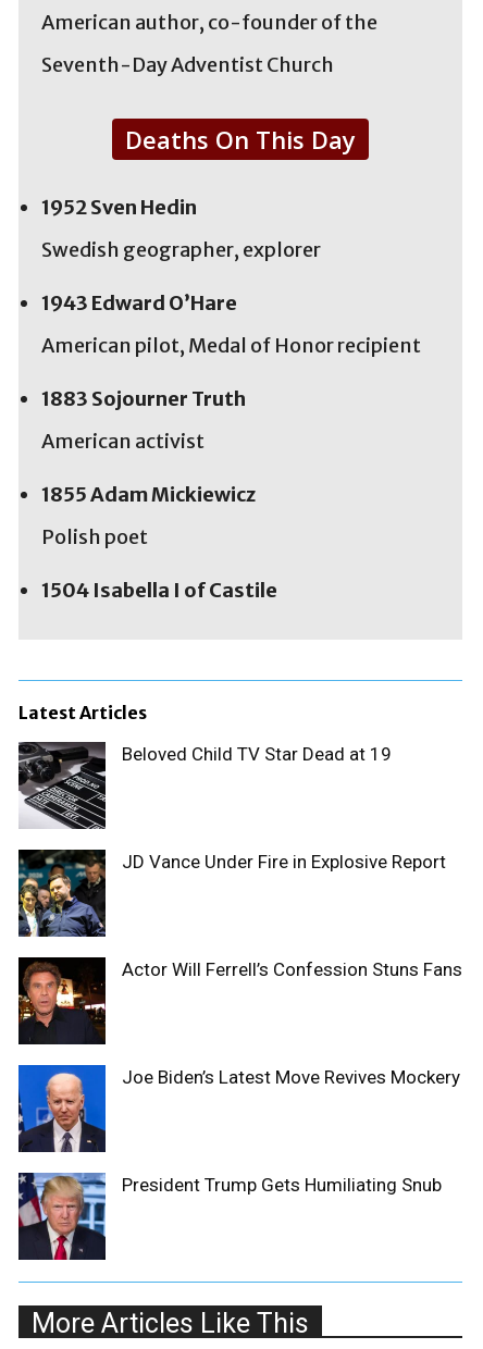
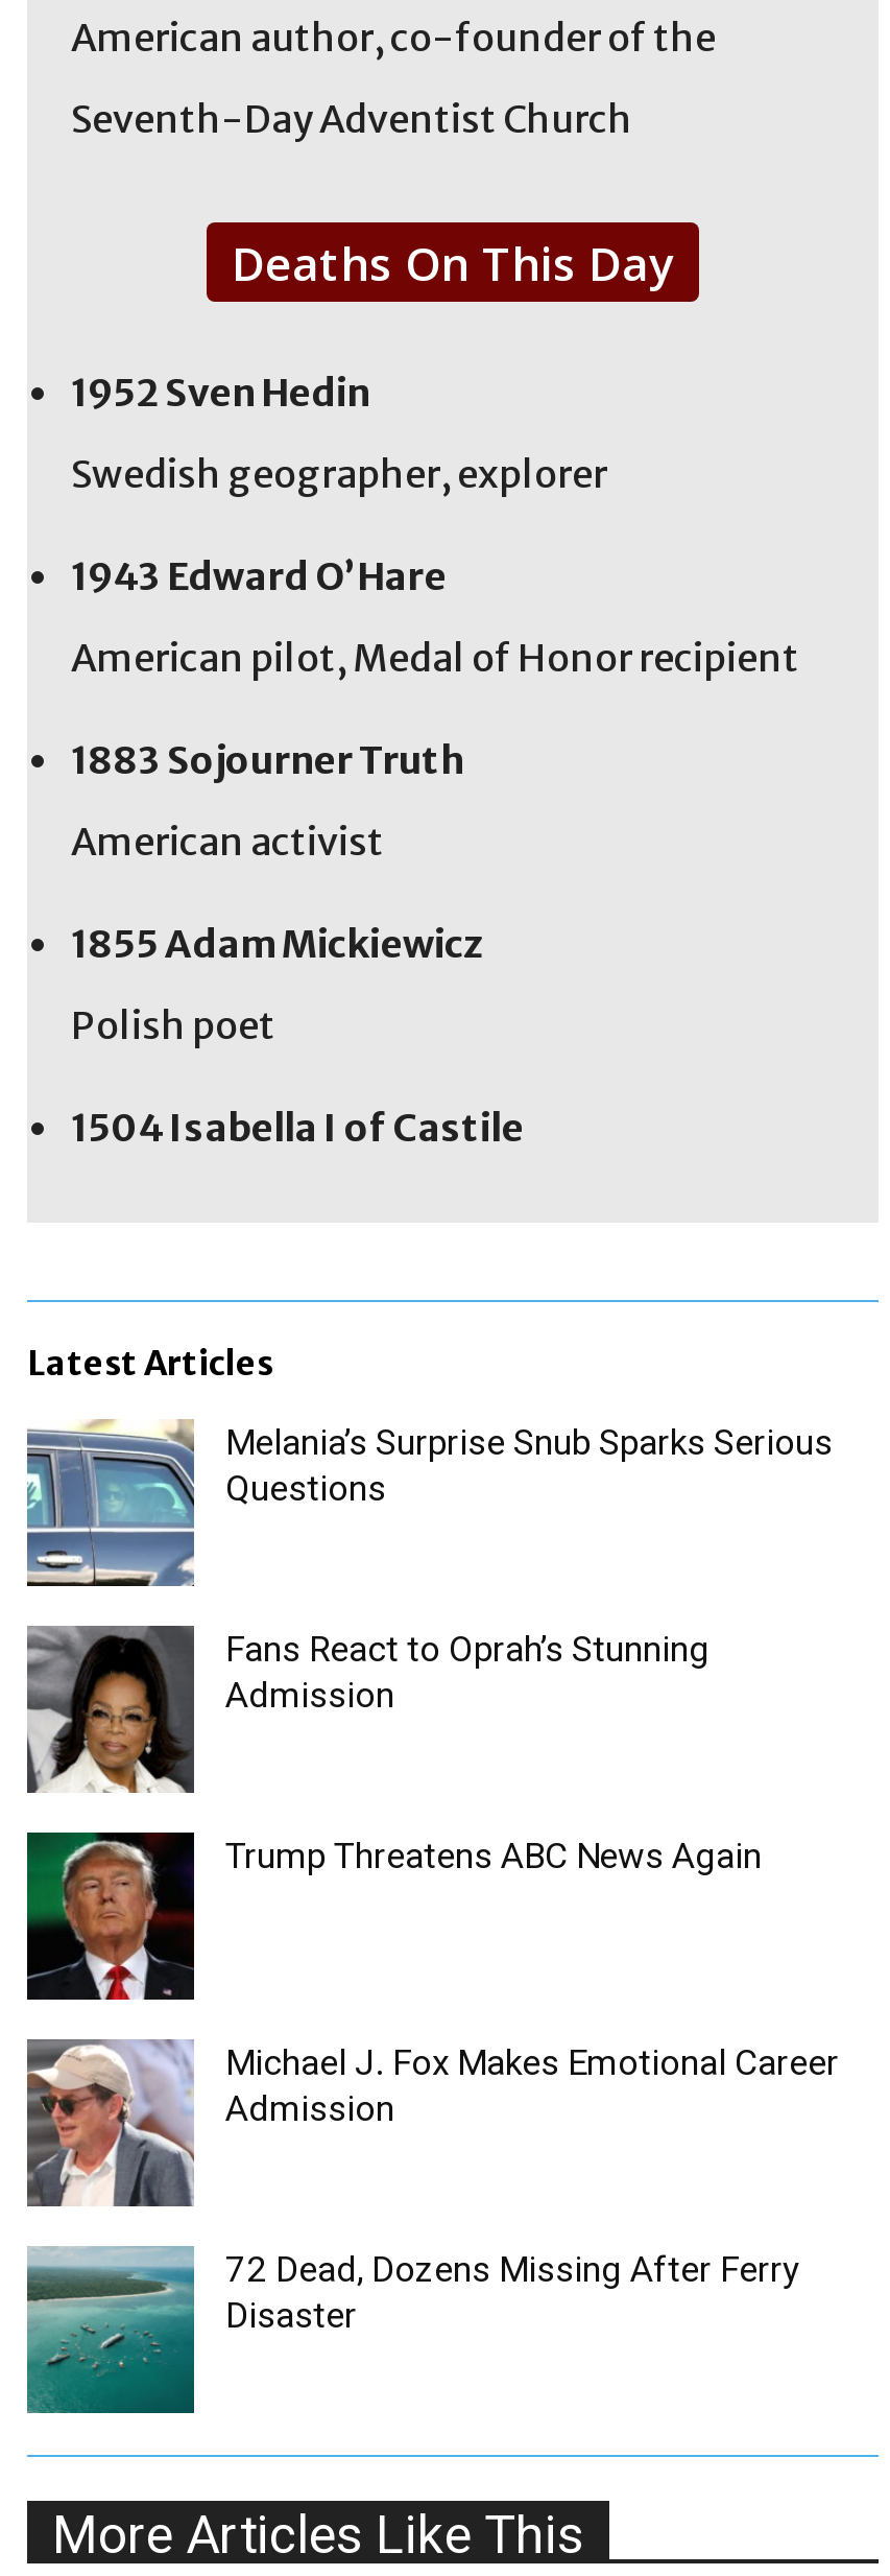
[17,741,392,829] [image] | Beloved Child TV Star Dead at 19 -> [25,1419,833,1588] [image] | Melania’s Surprise Snub Sparks Serious | Questions
[17,850,446,938] [image] | JD Vance Under Fire in Explosive Report -> [25,1626,709,1793] [image] | Fans React to Oprah’s Stunning | Admission
[17,957,462,1045] [image] | Actor Will Ferrell’s Confession Stuns Fans -> [25,1833,762,2002] [image] | Trump Threatens ABC News Again
[17,1064,460,1153] [image] | Joe Biden’s Latest Move Revives Mockery -> [25,2037,839,2208] [image] | Michael J. Fox Makes Emotional Career | Admission
[17,1172,442,1261] [image] | President Trump Gets Humiliating Snub -> [25,2246,799,2415] [image] | 72 Dead, Dozens Missing After Ferry | Disaster

